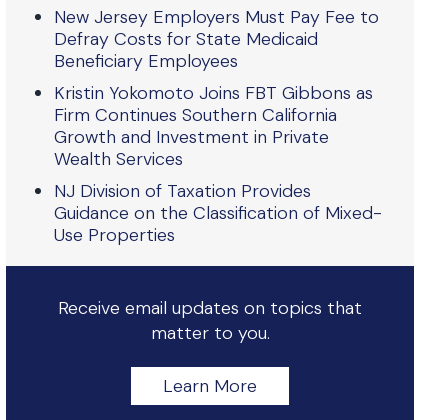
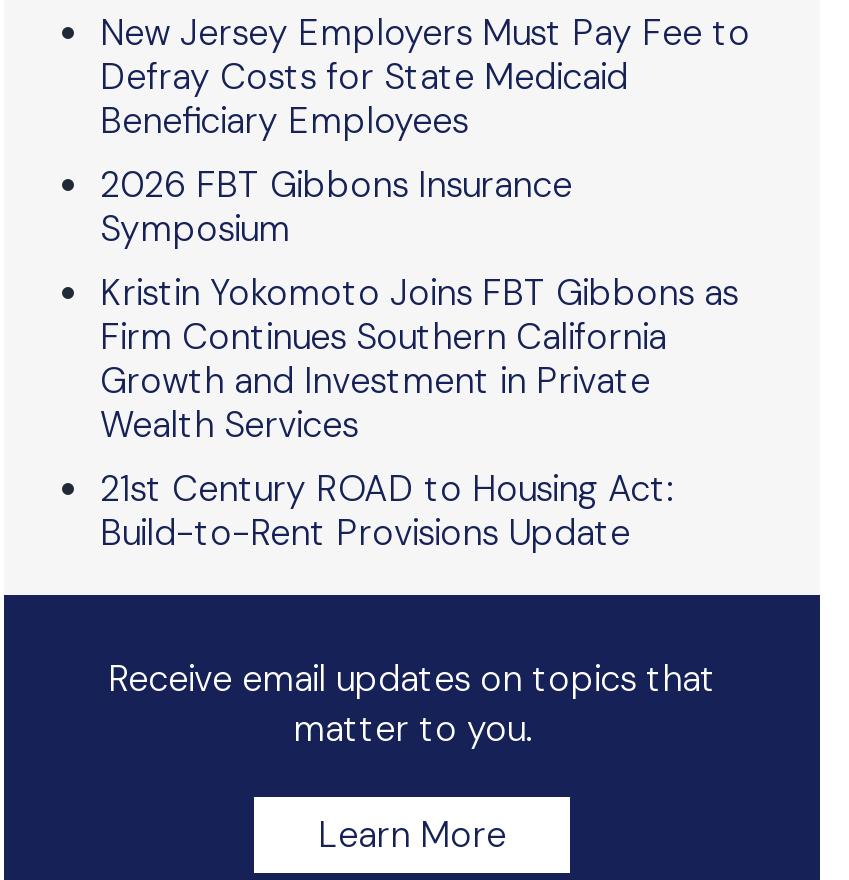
none -> [100,161,572,253] 2026 FBT Gibbons Insurance | Symposium
moved [54,81,373,171] -> [100,269,738,449]: Kristin Yokomoto Joins FBT Gibbons as | Firm Continues Southern California | Growth and Investment in Private | Wealth Services
[54,179,382,247] NJ Division of Taxation Provides | Guidance on the Classification of Mixed- | Use Properties -> [100,465,672,557] 21st Century ROAD to Housing Act: | Build-to-Rent Provisions Update

